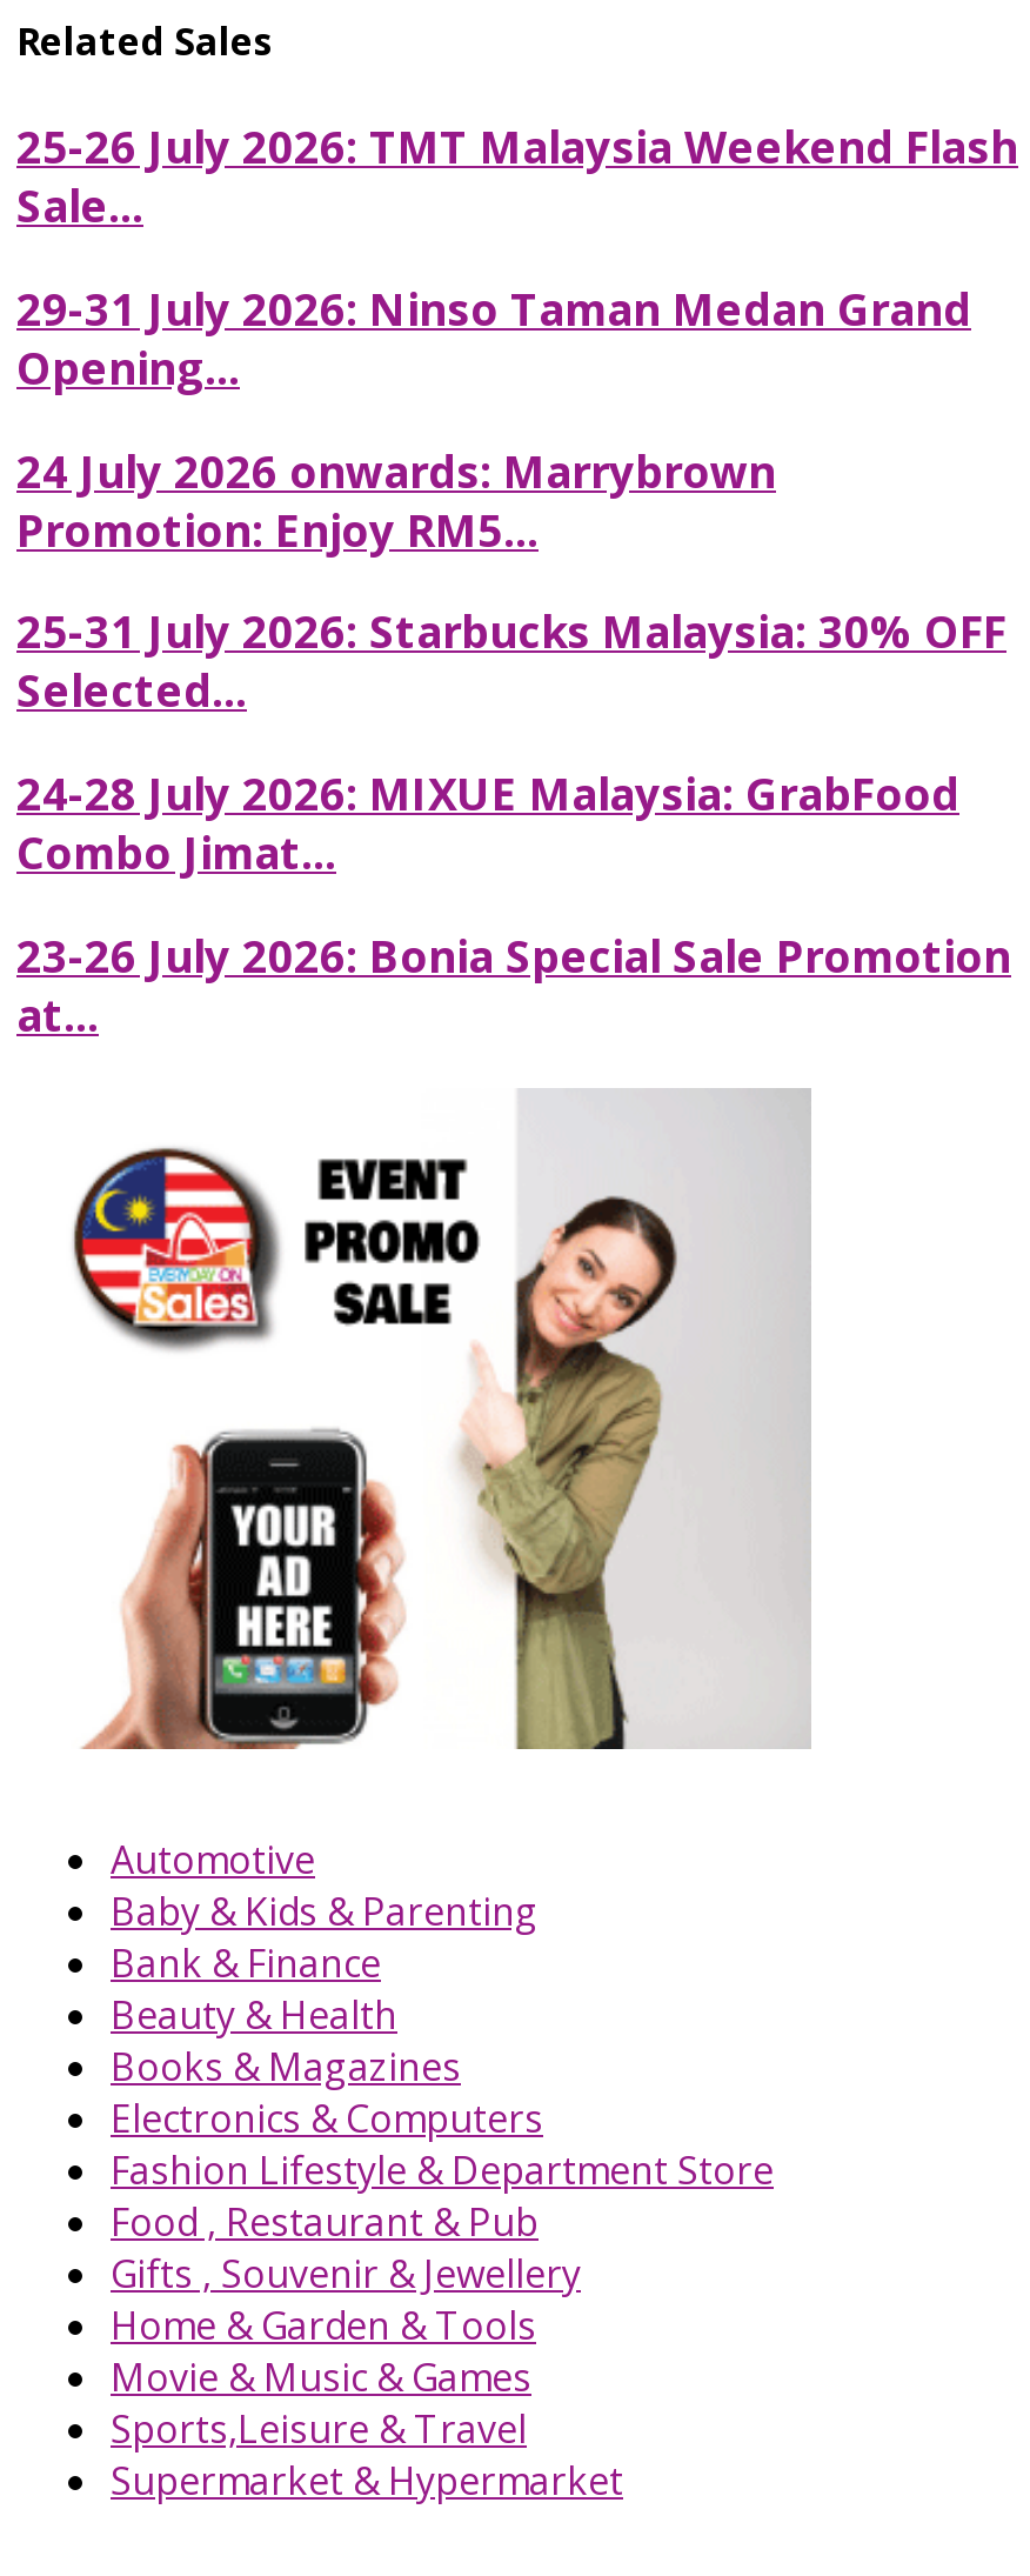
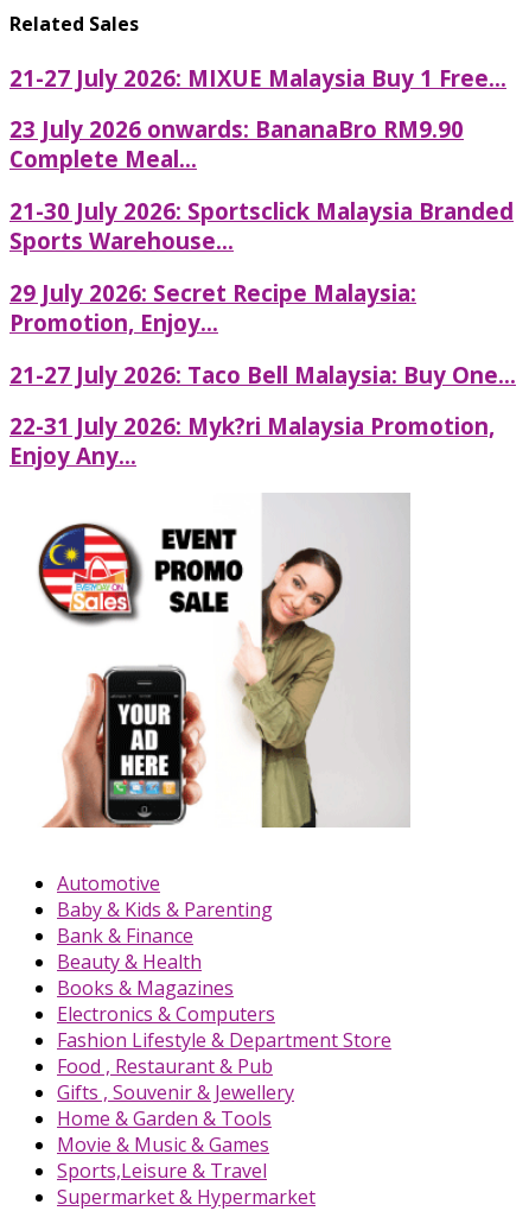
[16,117,1018,234] 25-26 July 2026: TMT Malaysia Weekend Flash | Sale... -> [9,62,506,92] 21-27 July 2026: MIXUE Malaysia Buy 1 Free...
[16,279,971,396] 29-31 July 2026: Ninso Taman Medan Grand | Opening... -> [9,114,464,174] 23 July 2026 onwards: BananaBro RM9.90 | Complete Meal...
[16,440,776,558] 24 July 2026 onwards: Marrybrown | Promotion: Enjoy RM5... -> [9,196,514,255] 21-30 July 2026: Sportsclick Malaysia Branded | Sports Warehouse...
[16,602,1006,719] 25-31 July 2026: Starbucks Malaysia: 30% OFF | Selected... -> [9,278,416,337] 29 July 2026: Secret Recipe Malaysia: | Promotion, Enjoy...
[16,763,959,881] 24-28 July 2026: MIXUE Malaysia: GrabFood | Combo Jimat... -> [9,359,516,389] 21-27 July 2026: Taco Bell Malaysia: Buy One...
[16,925,1011,1043] 23-26 July 2026: Bonia Special Sale Promotion | at... -> [9,411,495,470] 22-31 July 2026: Myk?ri Malaysia Promotion, | Enjoy Any...

